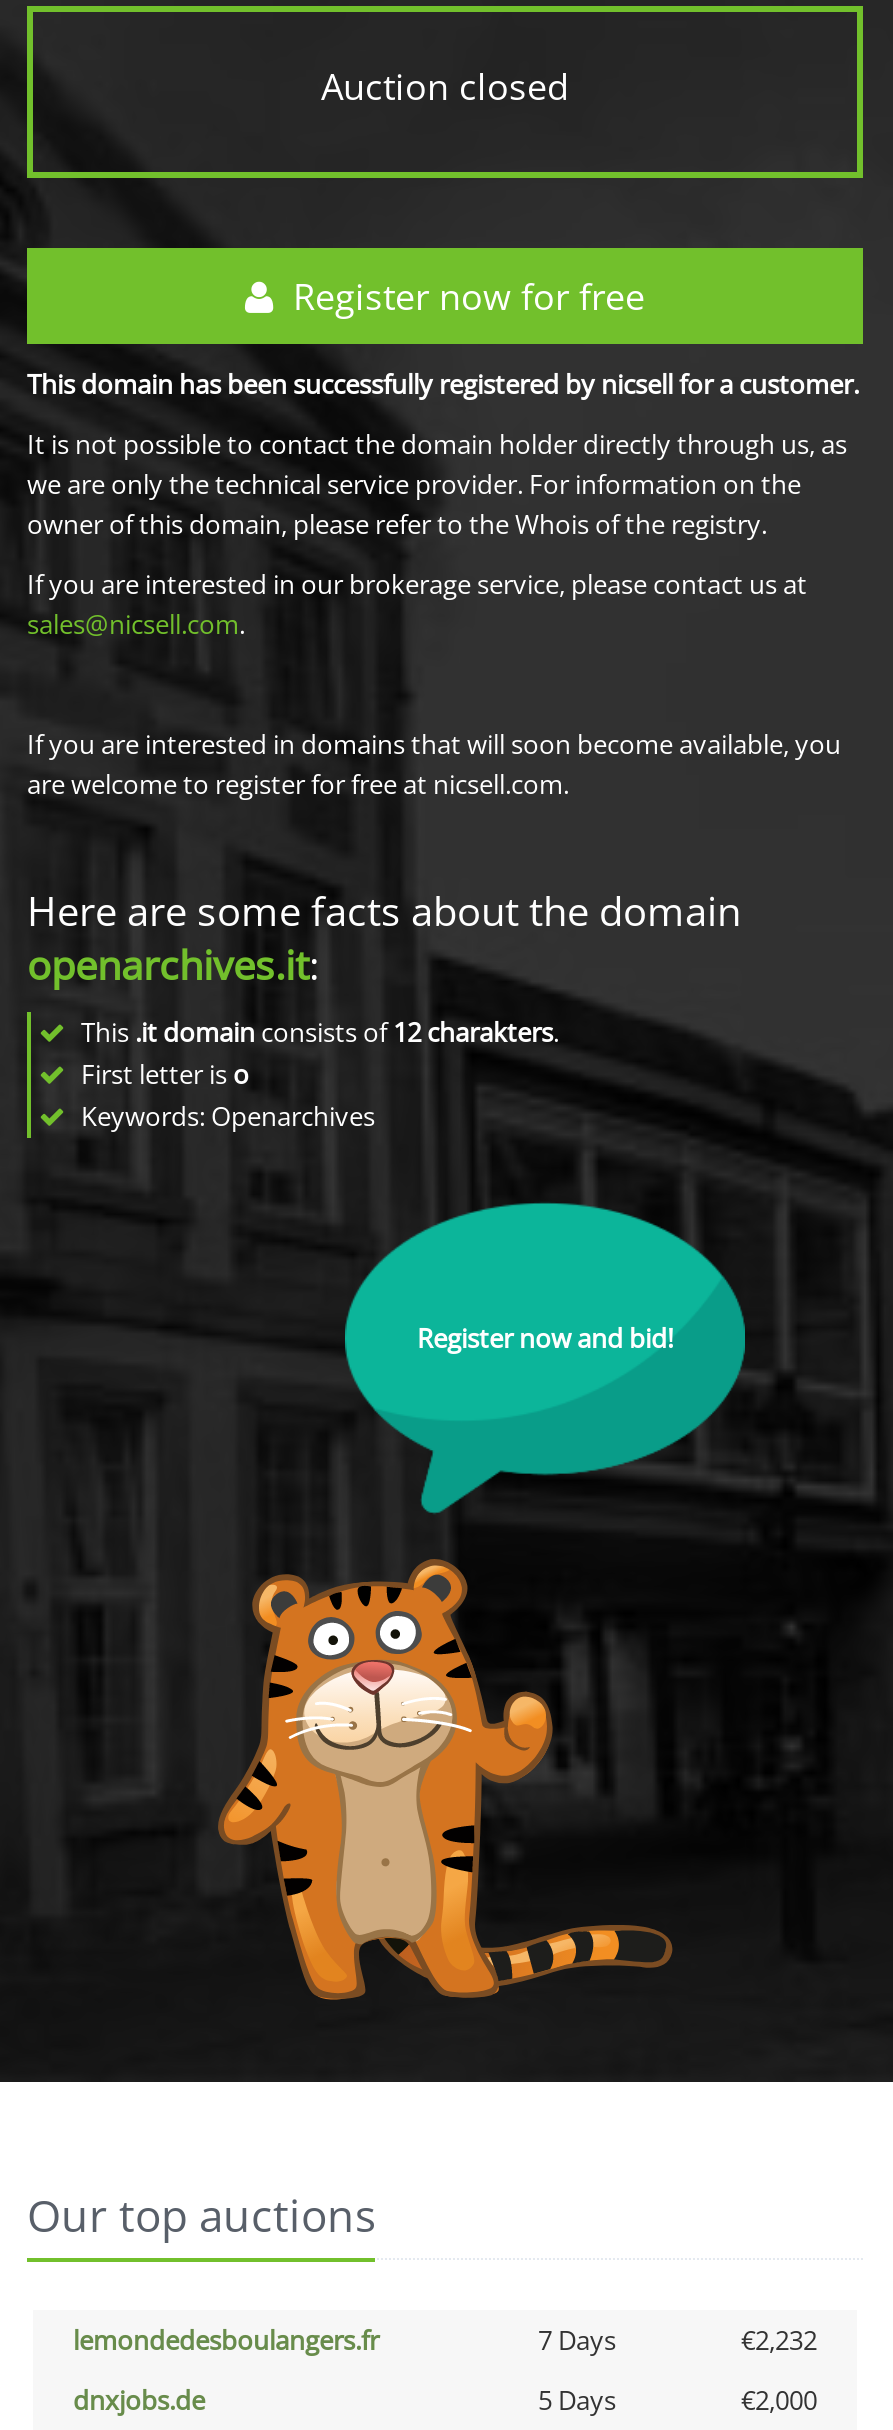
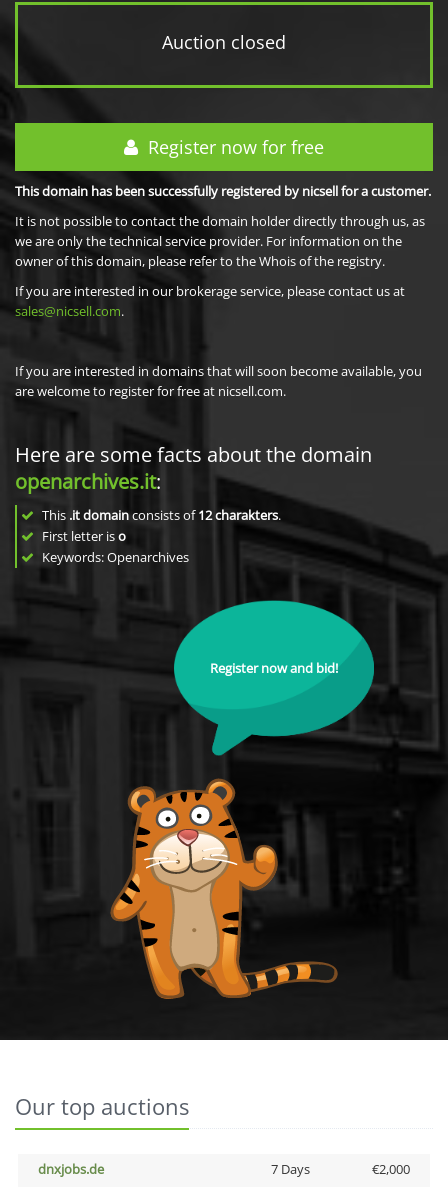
[73,2322,817,2358] lemondedesboulangers.fr | 7 Days | €2,232 -> none
[538,2382,616,2418] 5 Days -> [270,1160,309,1178] 7 Days

